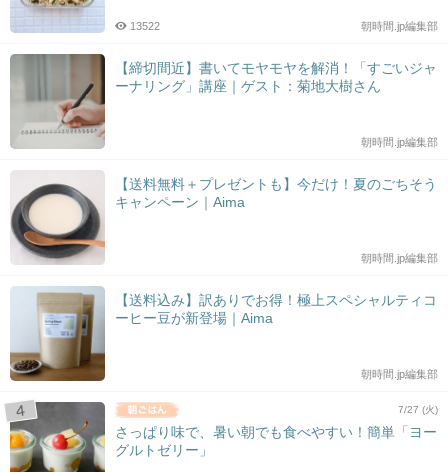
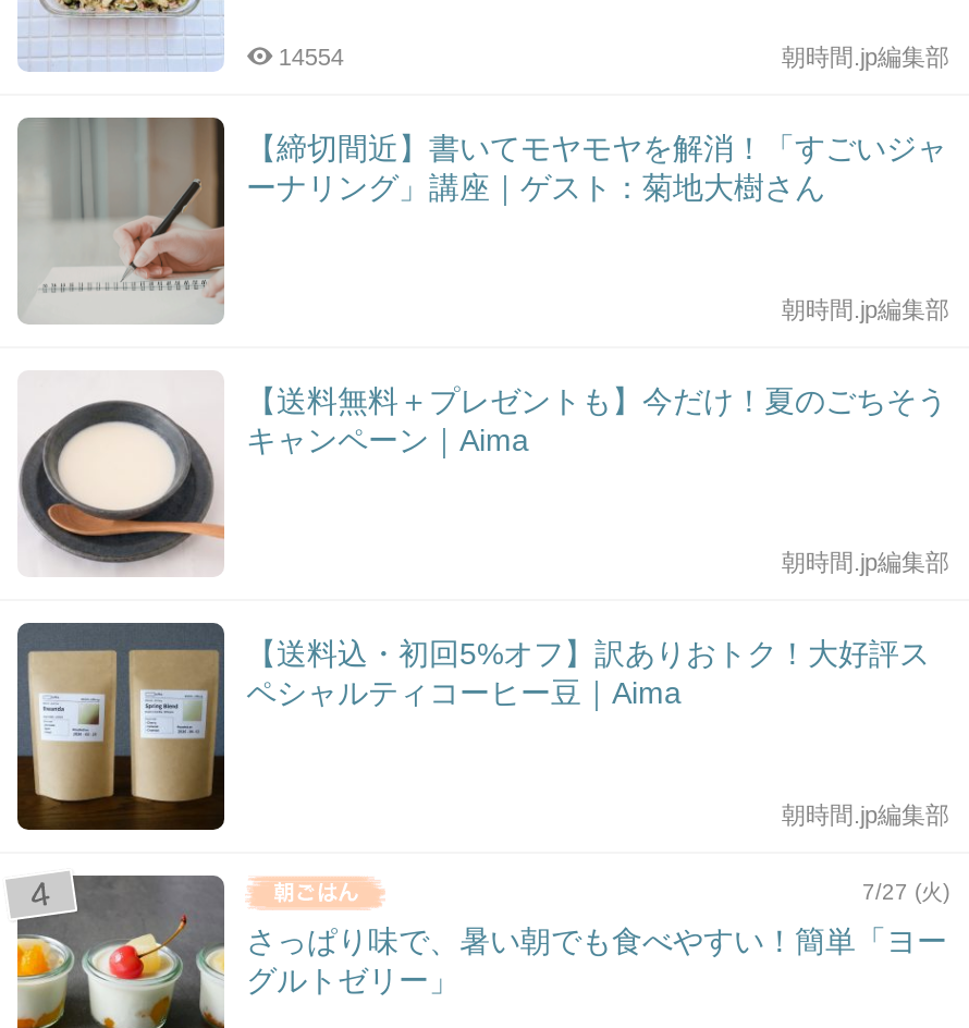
[130,20,160,32] 13522 -> [279,44,344,70] 14554
[9,286,437,382] [image] | 【送料込み】訳ありでお得！極上スペシャルティコ | ーヒー豆が新登場｜Aima -> [15,621,930,832] [image] | 【送料込・初回5%オフ】訳ありおトク！大好評ス | ペシャルティコーヒー豆｜Aima

